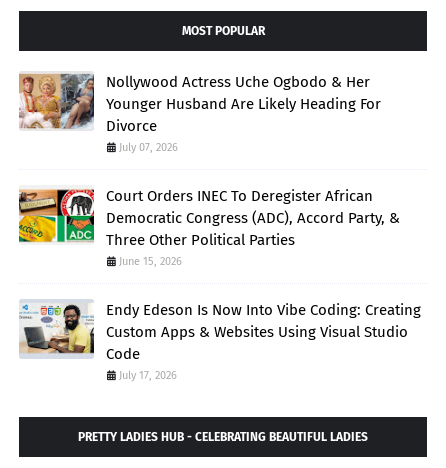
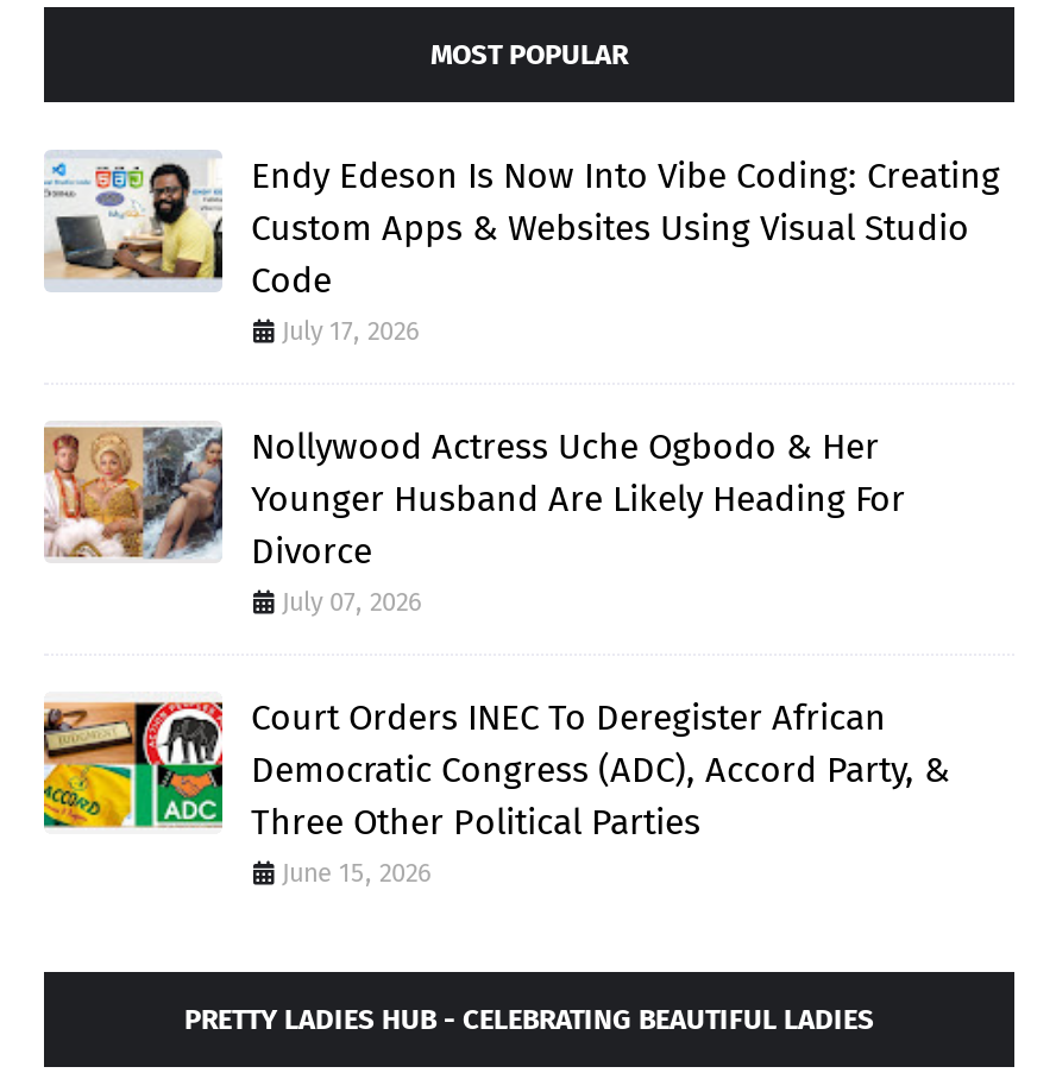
moved [17,70,400,268] -> [39,418,950,889]: [image] | Nollywood Actress Uche Ogbodo & Her | Younger Husband Are Likely Heading For | ... | Three Other Political Parties | June 15, 2026
moved [19,300,421,382] -> [44,155,1000,347]: [image] | Endy Edeson Is Now Into Vibe Coding: Creating | Custom Apps & Websites Using Visual Studio | Code | July 17, 2026

